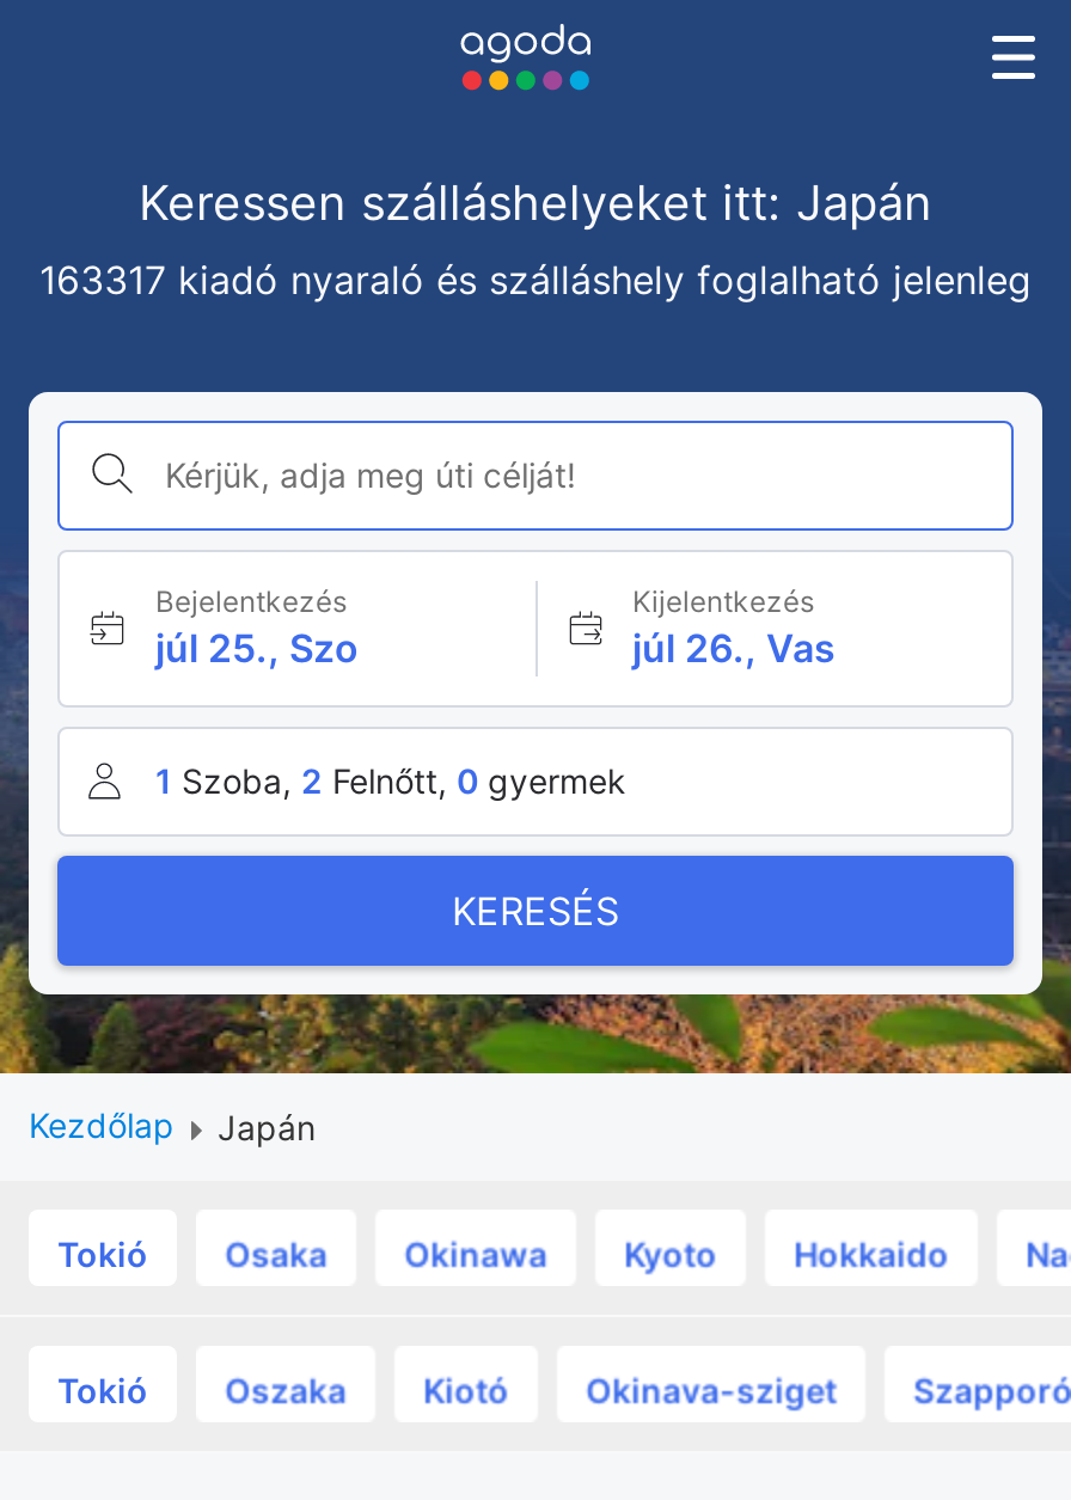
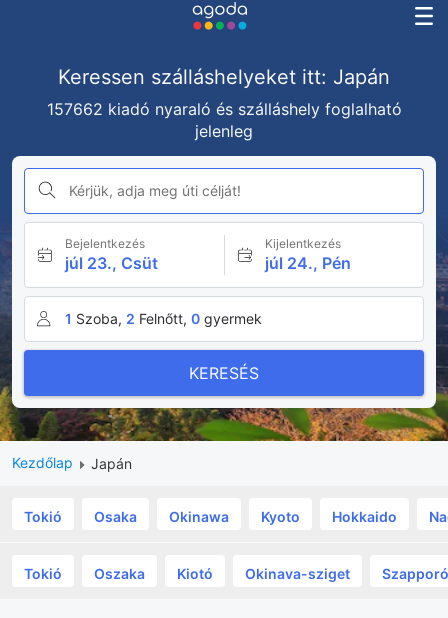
[39,256,1032,304] 163317 kiadó nyaraló és szálláshely foglalható jelenleg -> [46,99,401,141] 157662 kiadó nyaraló és szálláshely foglalható | jelenleg
[155,624,359,672] júl 25., Szo -> [65,253,158,273] júl 23., Csüt
[632,624,836,672] júl 26., Vas -> [264,253,350,273] júl 24., Pén

